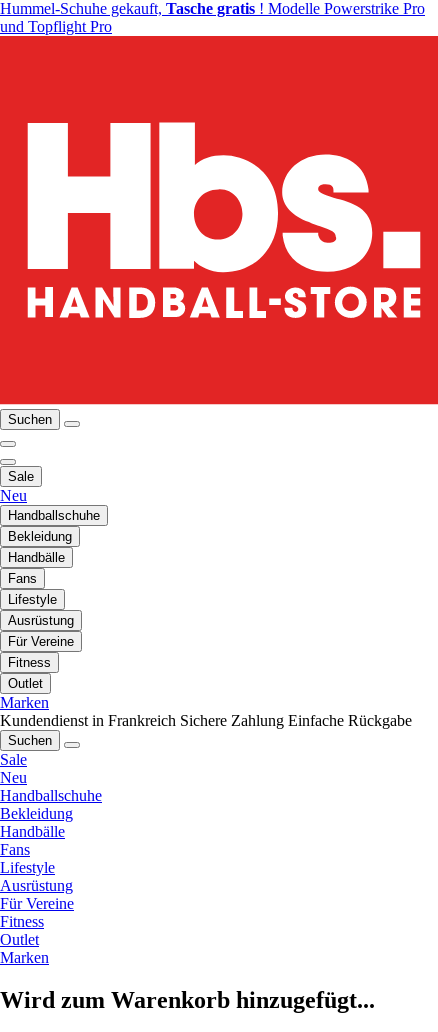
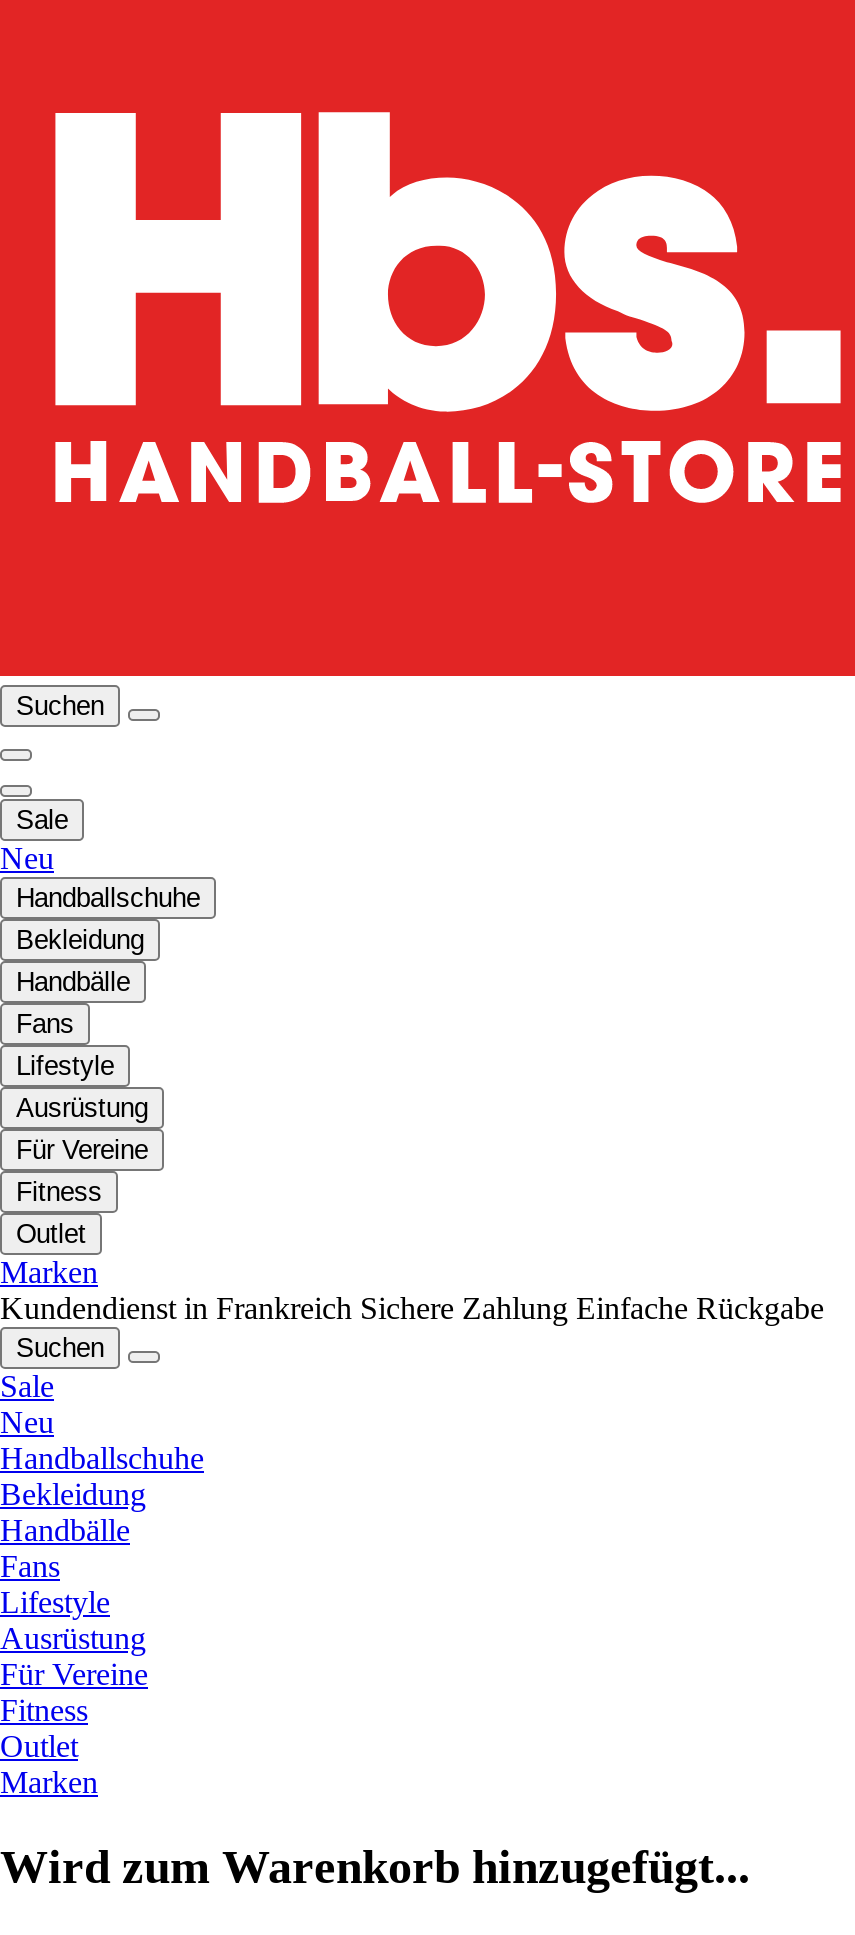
[0,0,425,35] Hummel-Schuhe gekauft, Tasche gratis! Modelle Powerstrike Pro | und Topflight Pro -> none

